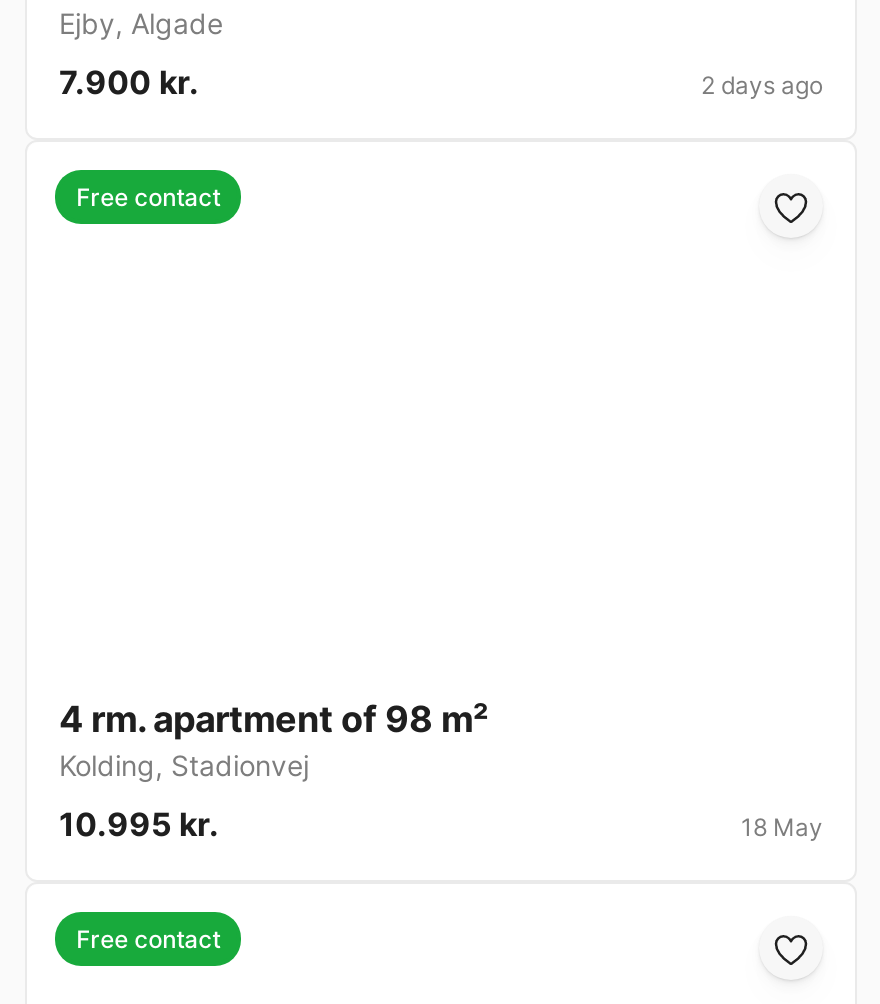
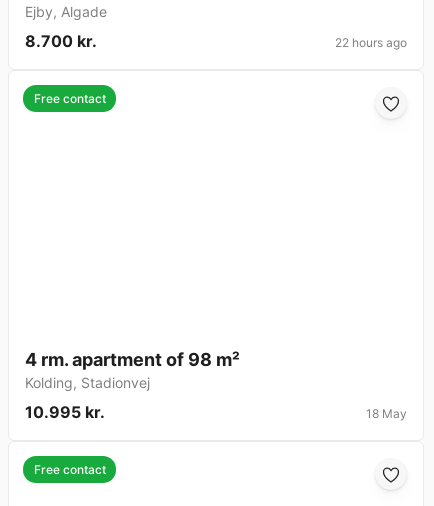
[59,63,199,103] 7.900 kr. -> [25,31,97,51] 8.700 kr.
[701,71,823,101] 2 days ago -> [335,35,407,50] 22 hours ago

